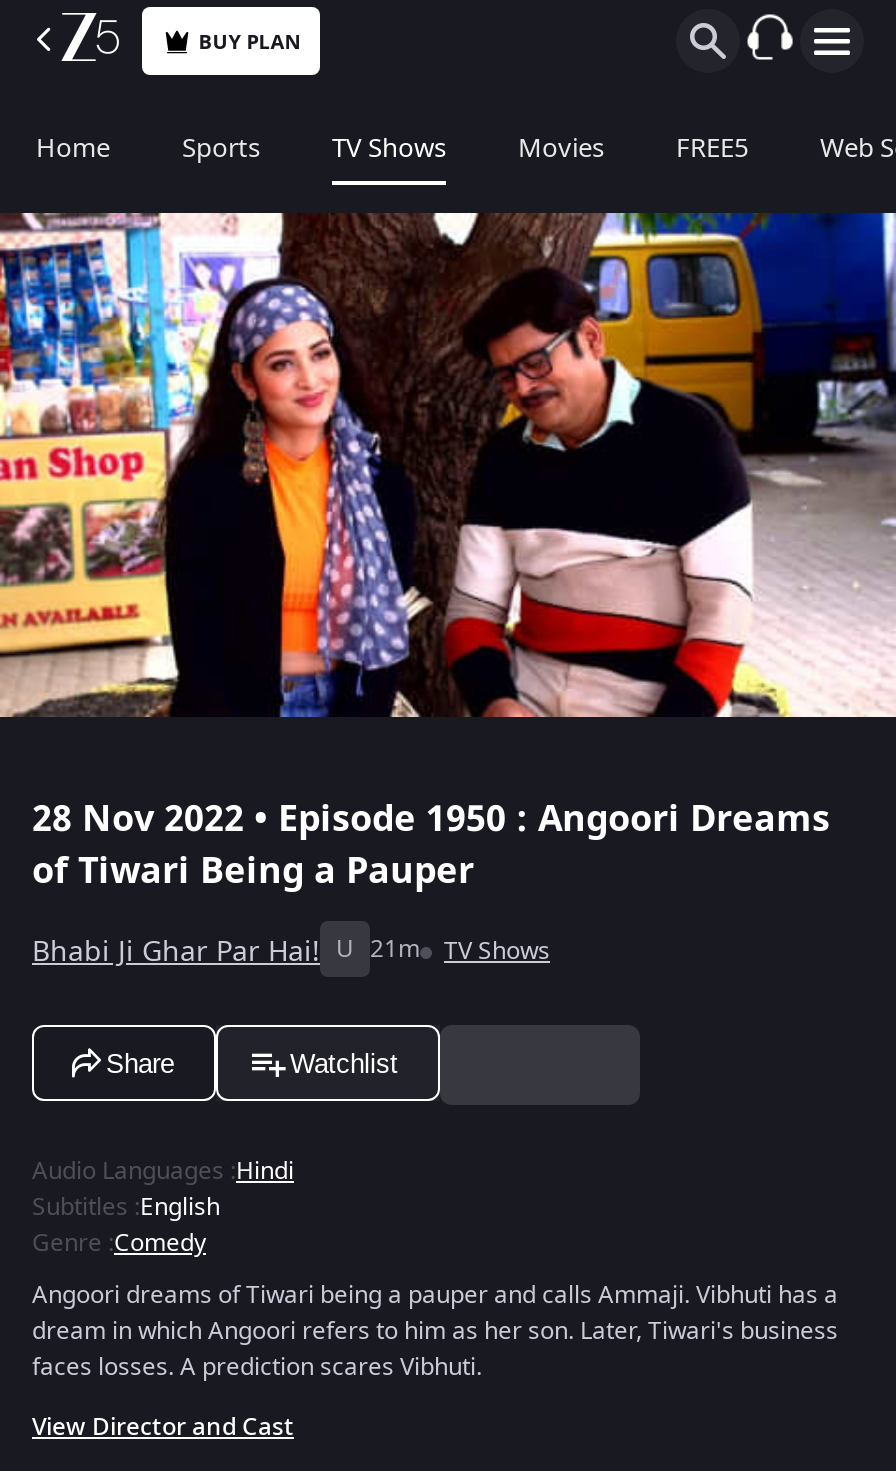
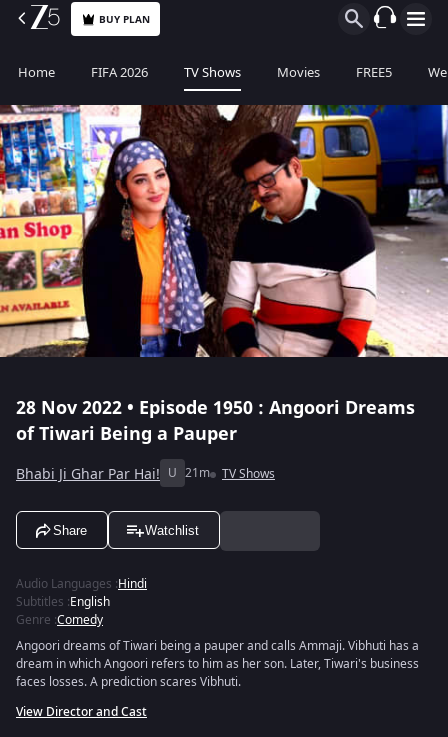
[182,129,260,167] Sports -> [91,63,148,82] FIFA 2026

